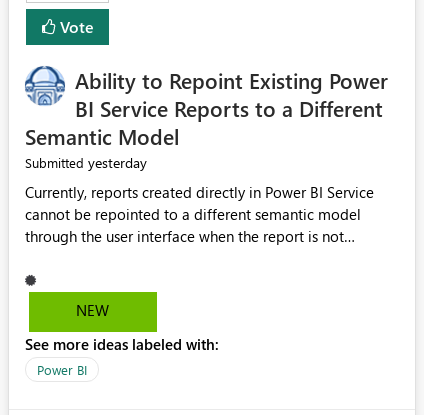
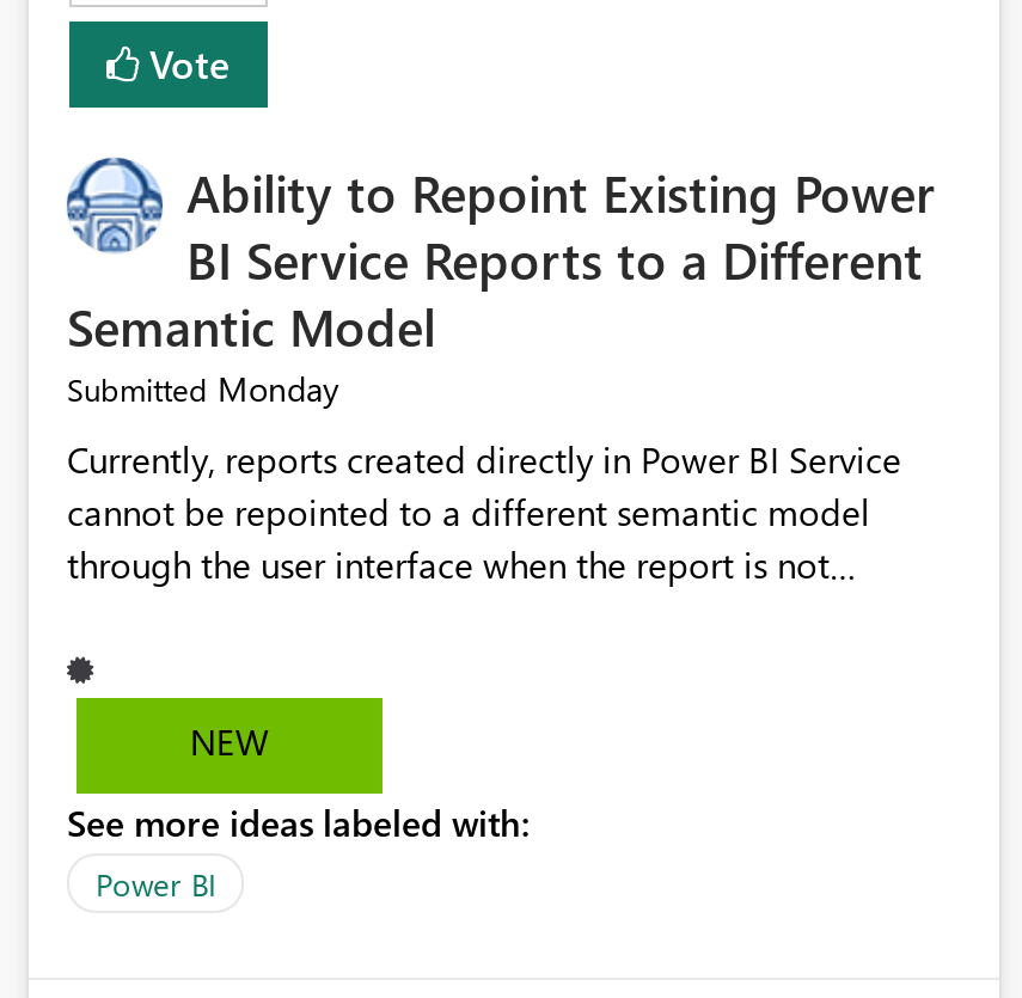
[25,153,147,172] Submitted yesterday -> [67,367,339,412] Submitted Monday

